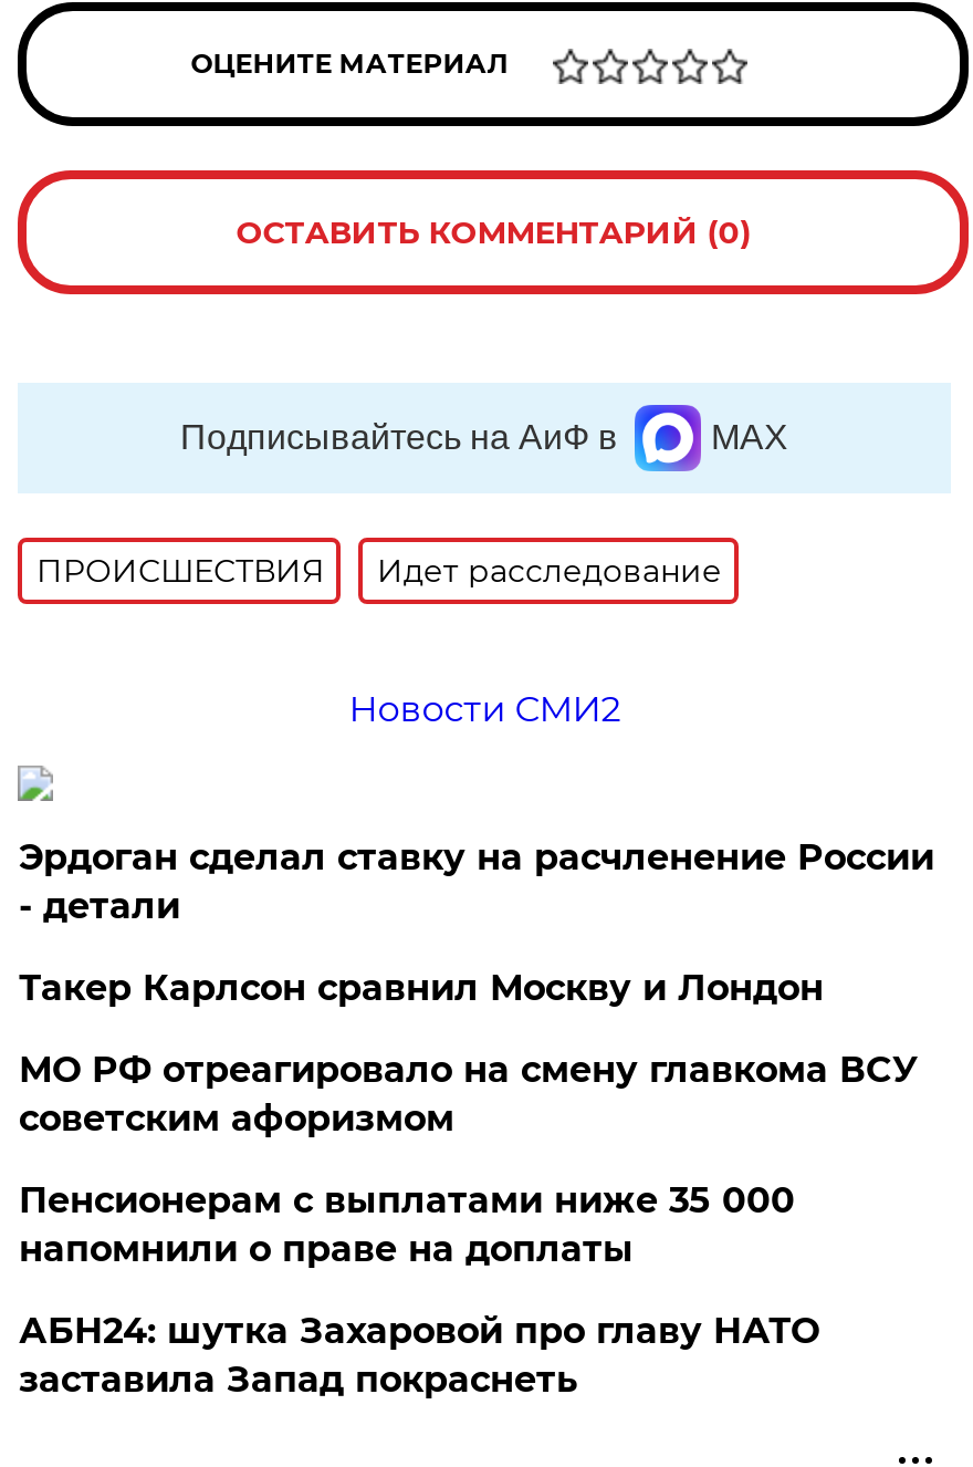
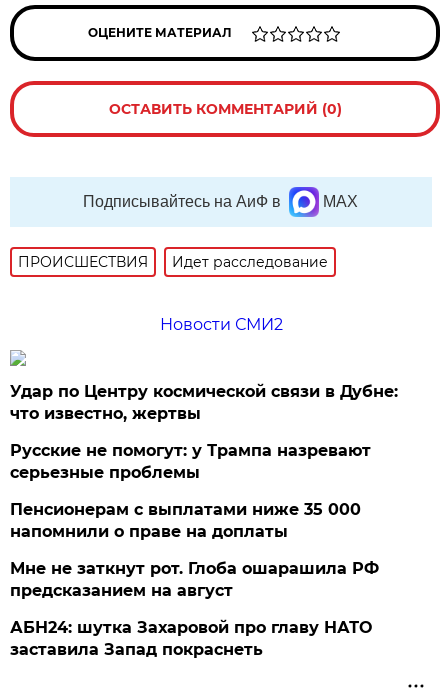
[19,837,934,1140] Эрдоган сделал ставку на расчленение России | - детали | Такер Карлсон сравнил Москву и Лондон | МО РФ отреагировало на смену главкома ВСУ | советским афоризмом -> [10,382,398,482] Удар по Центру космической связи в Дубне: | что известно, жертвы | Русские не помогут: у Трампа назревают | серьезные проблемы
moved [19,1180,795,1271] -> [10,500,361,541]: Пенсионерам с выплатами ниже 35 000 | напомнили о праве на доплаты
none -> [10,559,379,600] Мне не заткнут рот. Глоба ошарашила РФ | предсказанием на август

